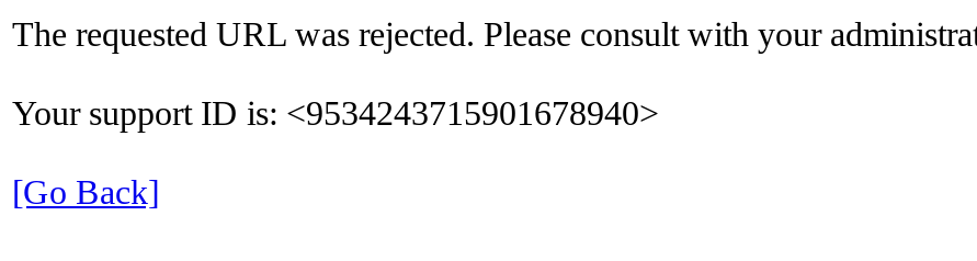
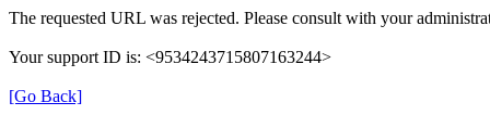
[12,94,659,132] Your support ID is: <9534243715901678940> -> [9,48,331,66] Your support ID is: <9534243715807163244>

